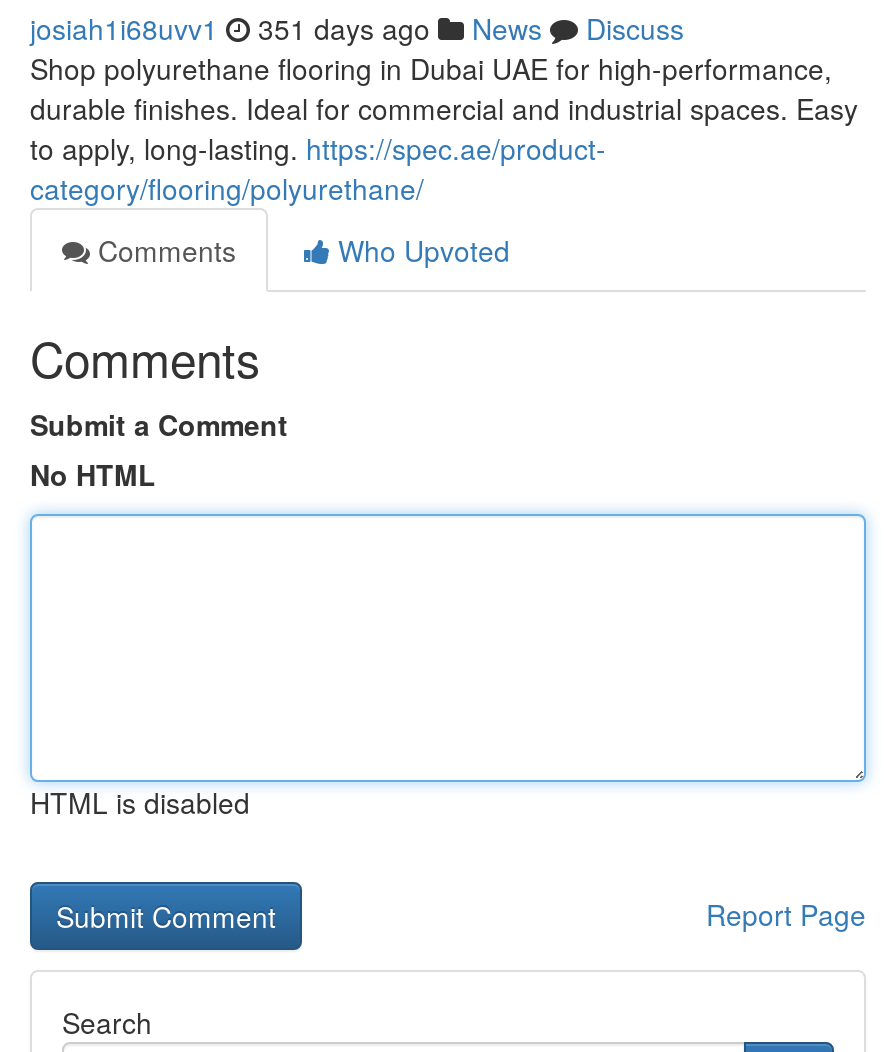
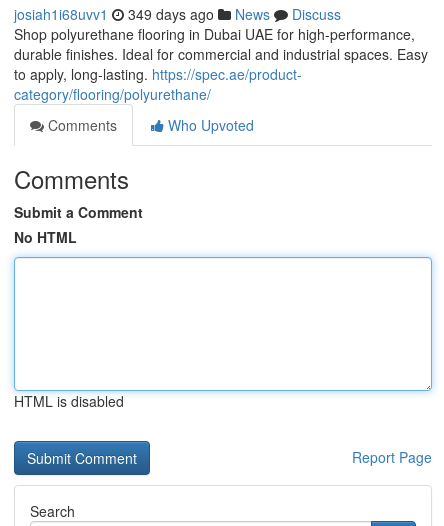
[30,8,684,48] josiah1i68uvv1 351 days ago News Discuss -> [14,4,341,24] josiah1i68uvv1 349 days ago News Discuss

